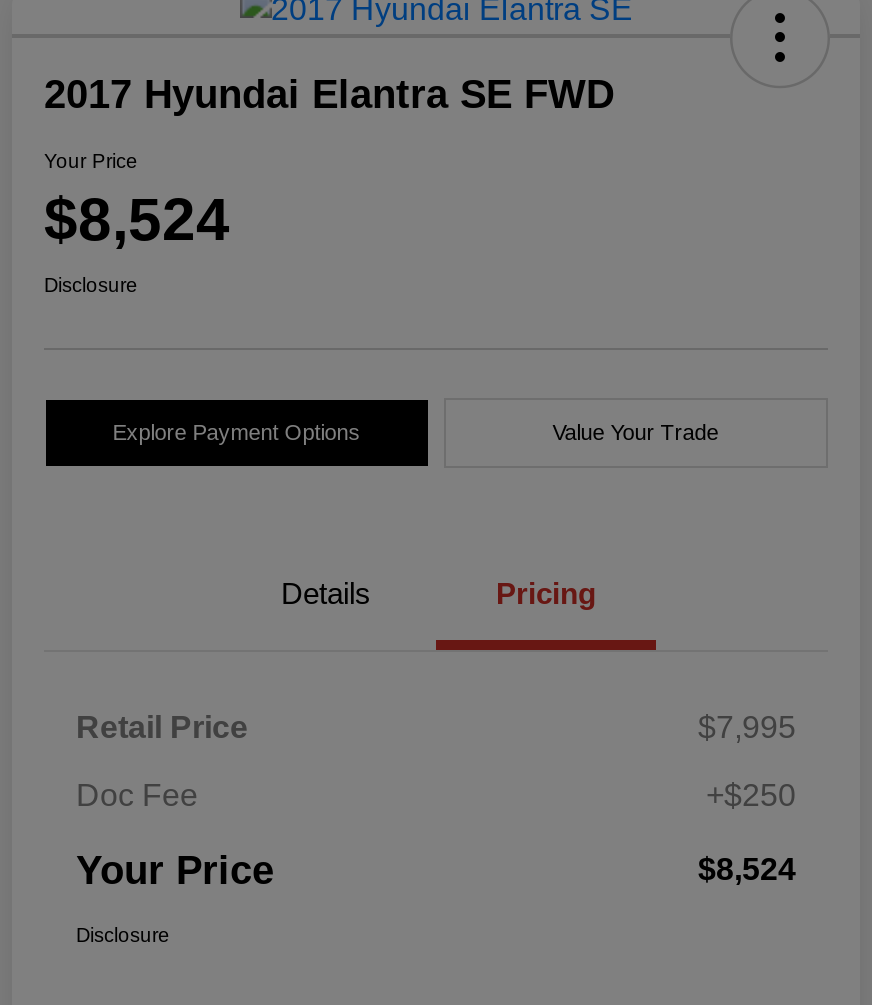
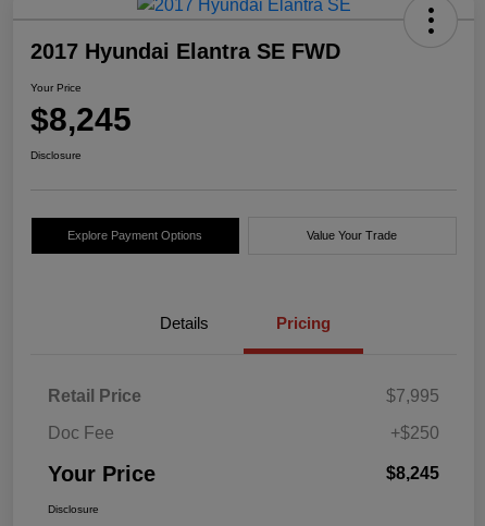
[44,186,230,252] $8,524 -> [30,101,132,137] $8,245
[698,852,796,886] $8,524 -> [386,464,439,482] $8,245

